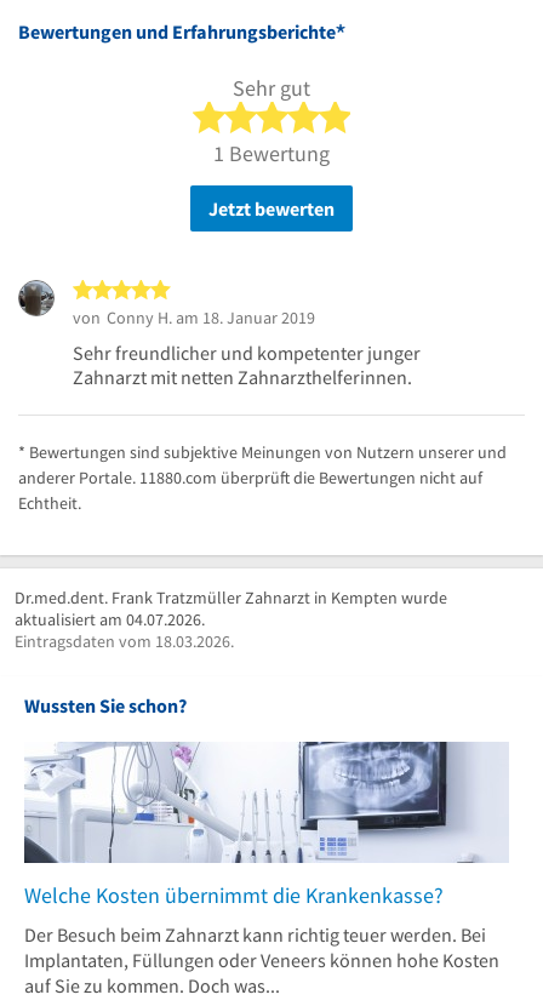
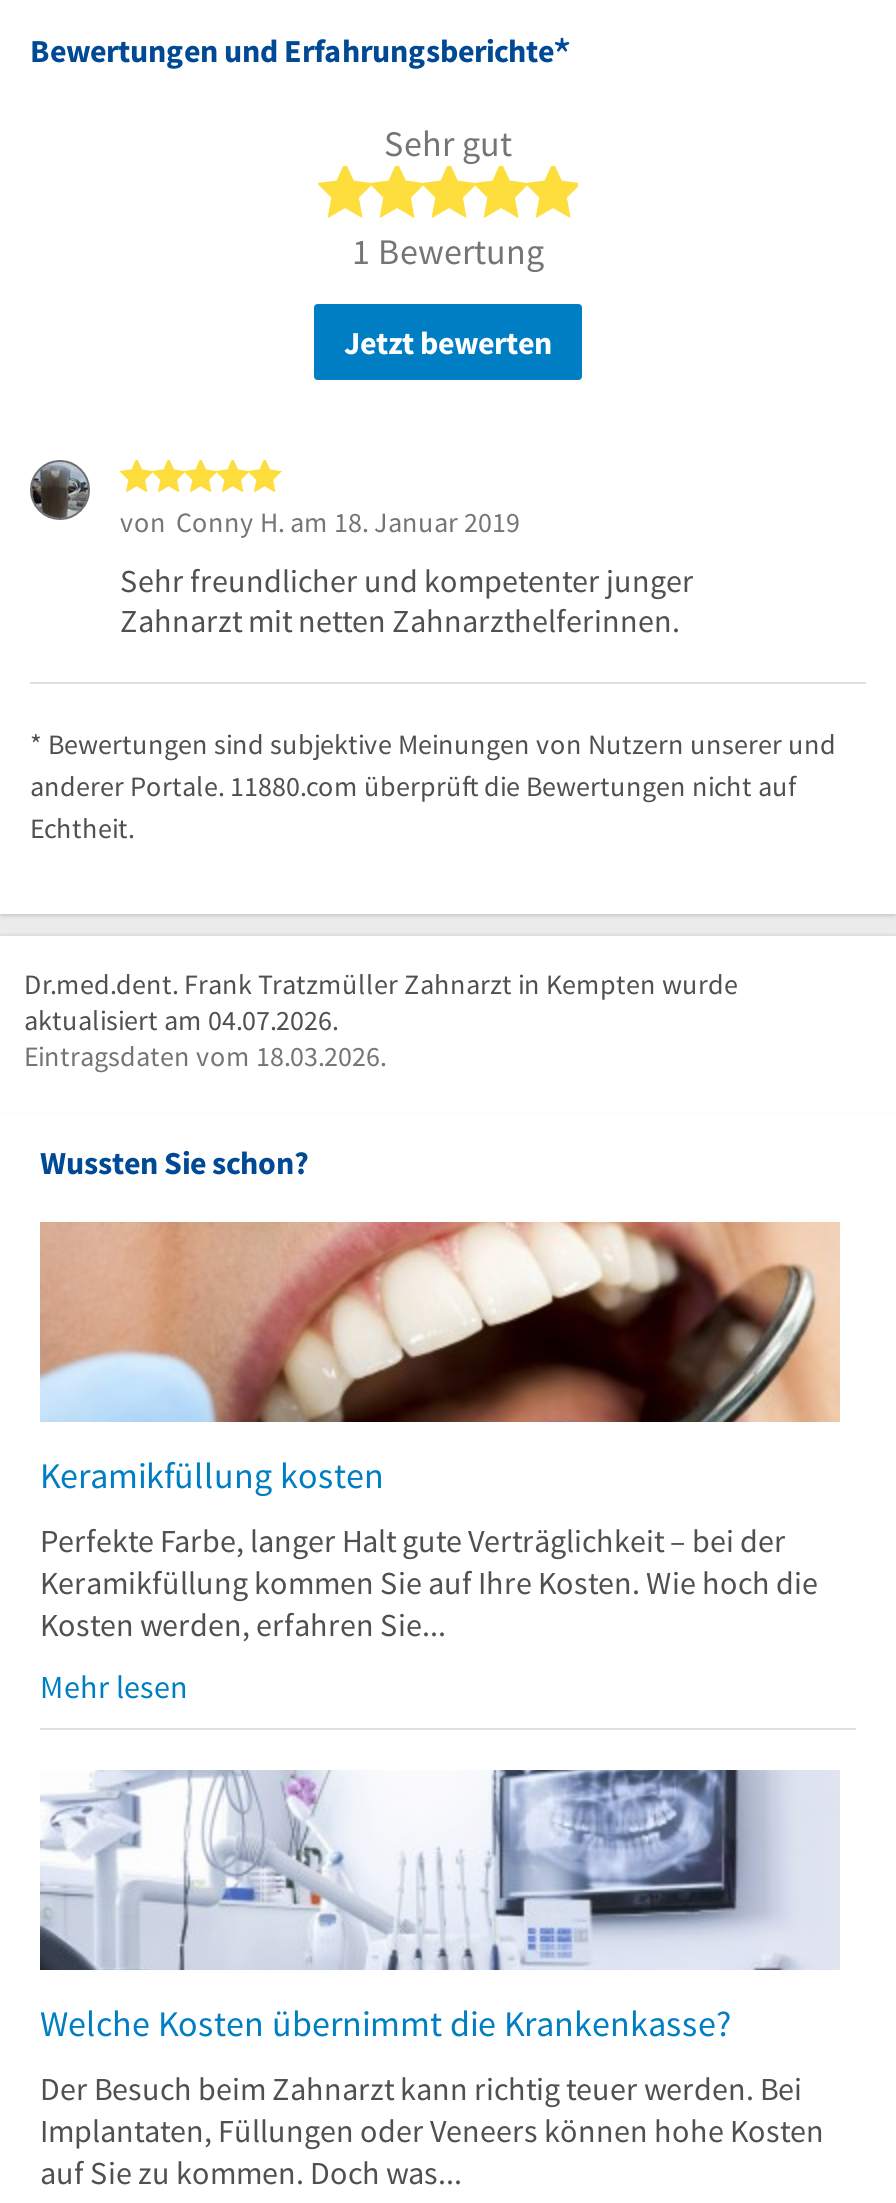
none -> [38,1220,840,1706] [image] | Keramikfüllung kosten | Perfekte Farbe, langer Halt gute Verträglichkeit – bei der | Keramikfüllung kommen Sie auf Ihre Kosten. Wie hoch die | Kosten werden, erfahren Sie... | Mehr lesen

